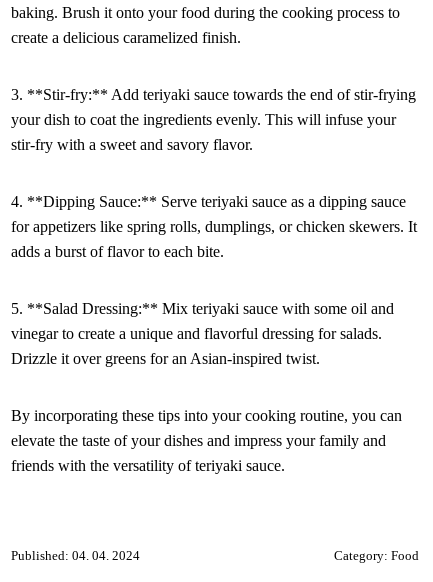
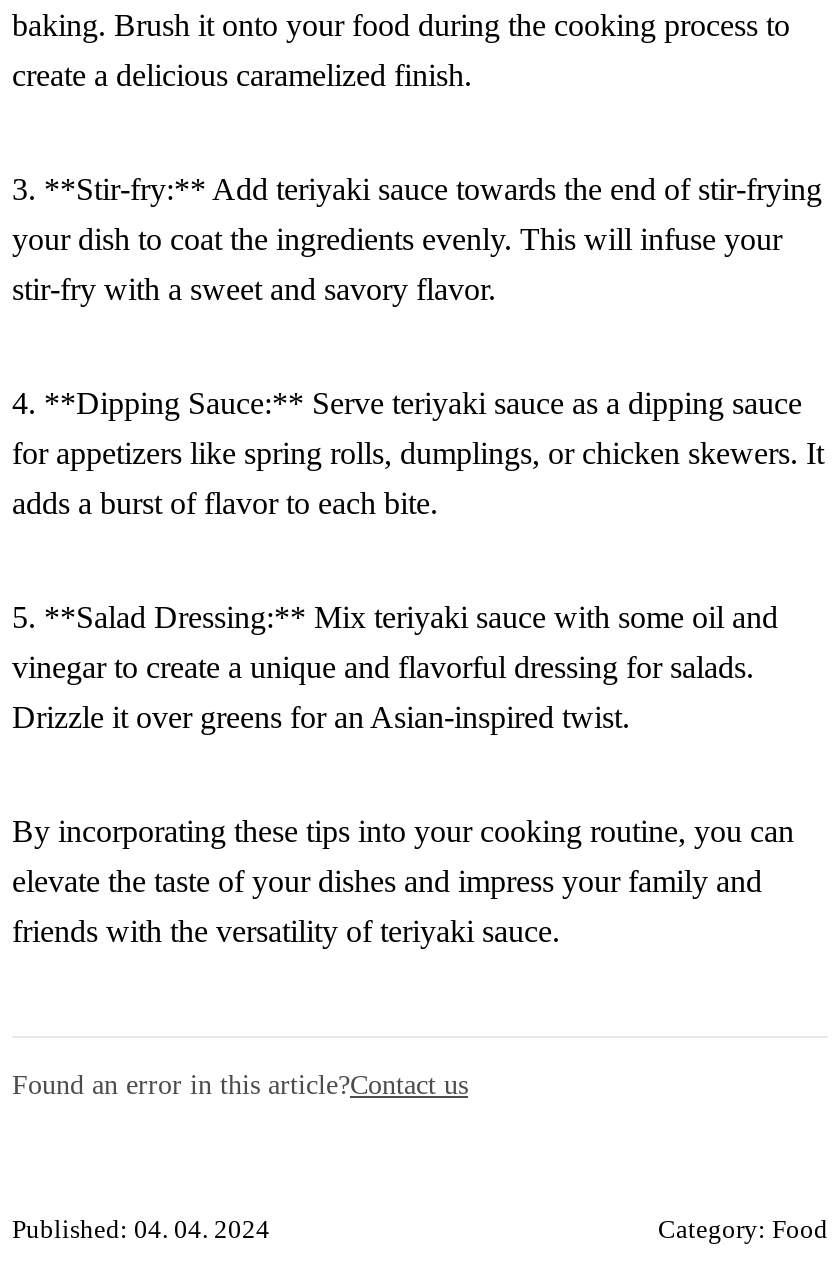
none -> [12,1067,468,1099] Found an error in this article?Contact us

